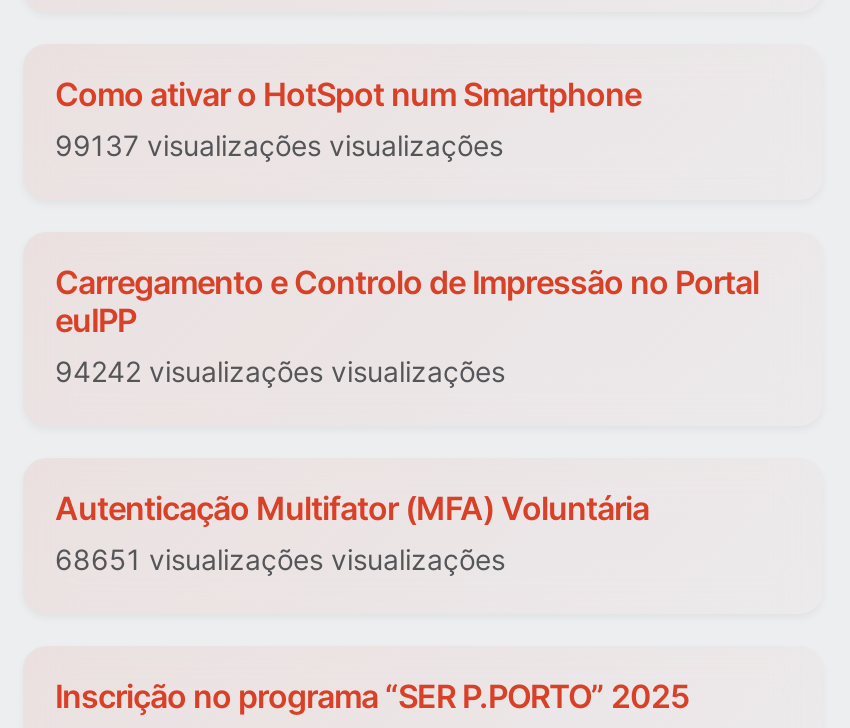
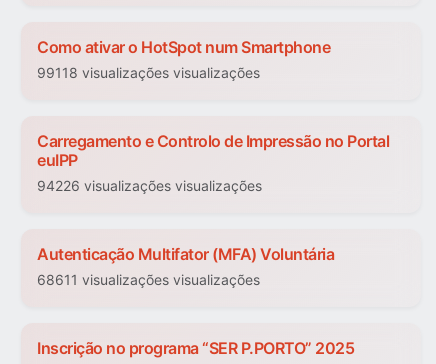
[55,129,503,163] 99137 visualizações visualizações -> [37,64,260,81] 99118 visualizações visualizações
[55,355,505,389] 94242 visualizações visualizações -> [37,177,262,194] 94226 visualizações visualizações
[55,543,505,577] 68651 visualizações visualizações -> [37,271,260,288] 68611 visualizações visualizações

